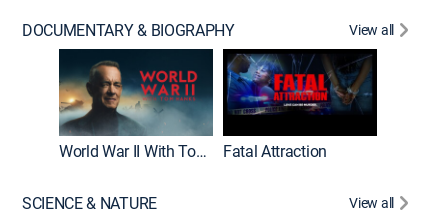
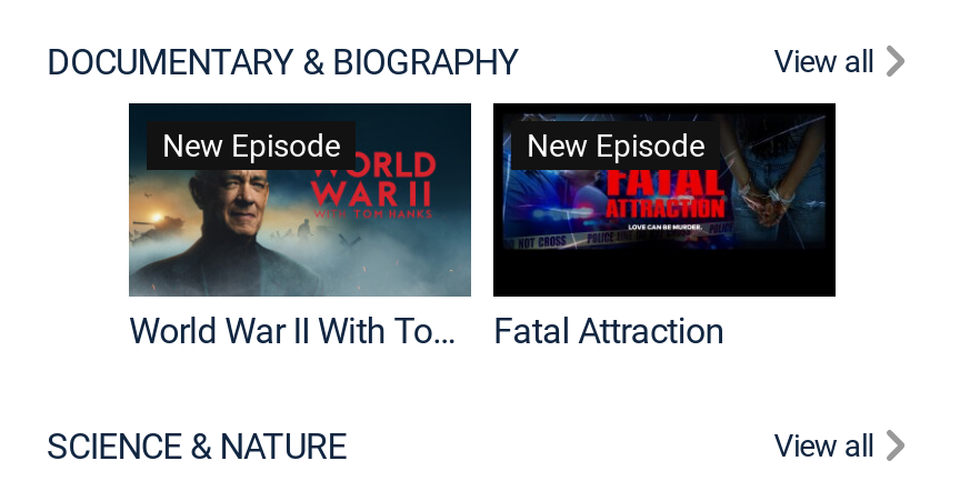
none -> [162,124,340,166] New Episode
none -> [527,124,704,166] New Episode

